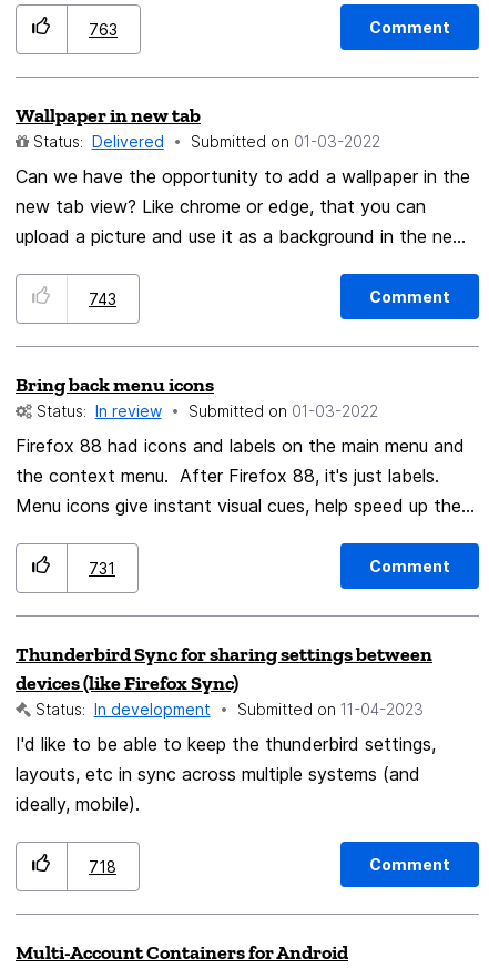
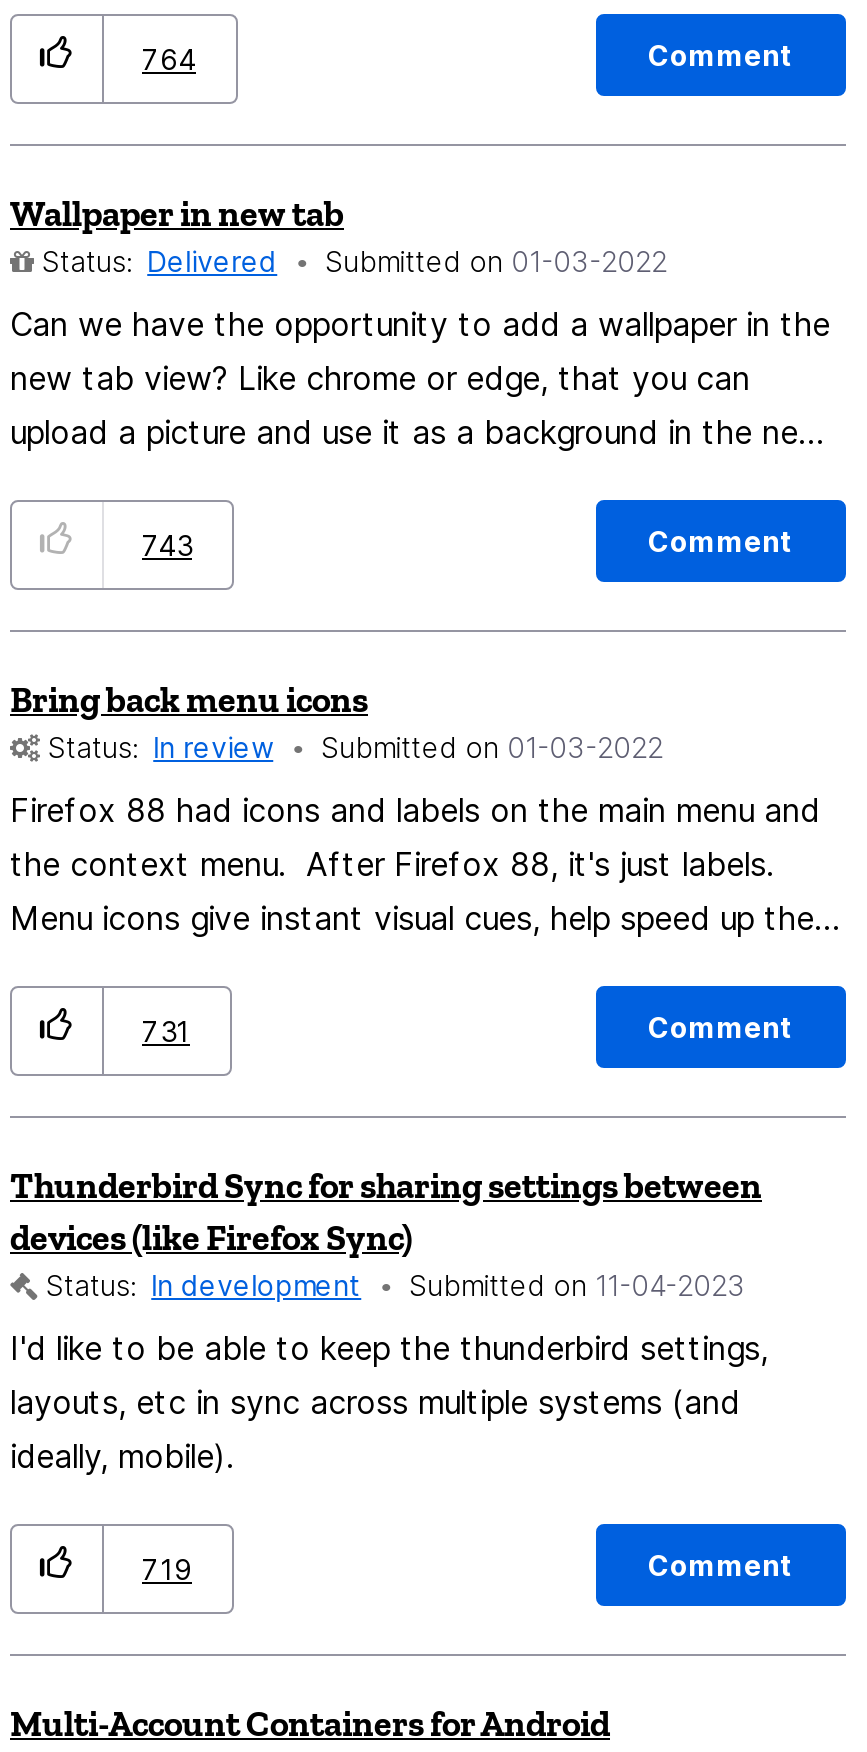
[89,19,118,38] 763 -> [142,41,196,75] 764
[89,857,116,875] 718 -> [142,1551,192,1585] 719

